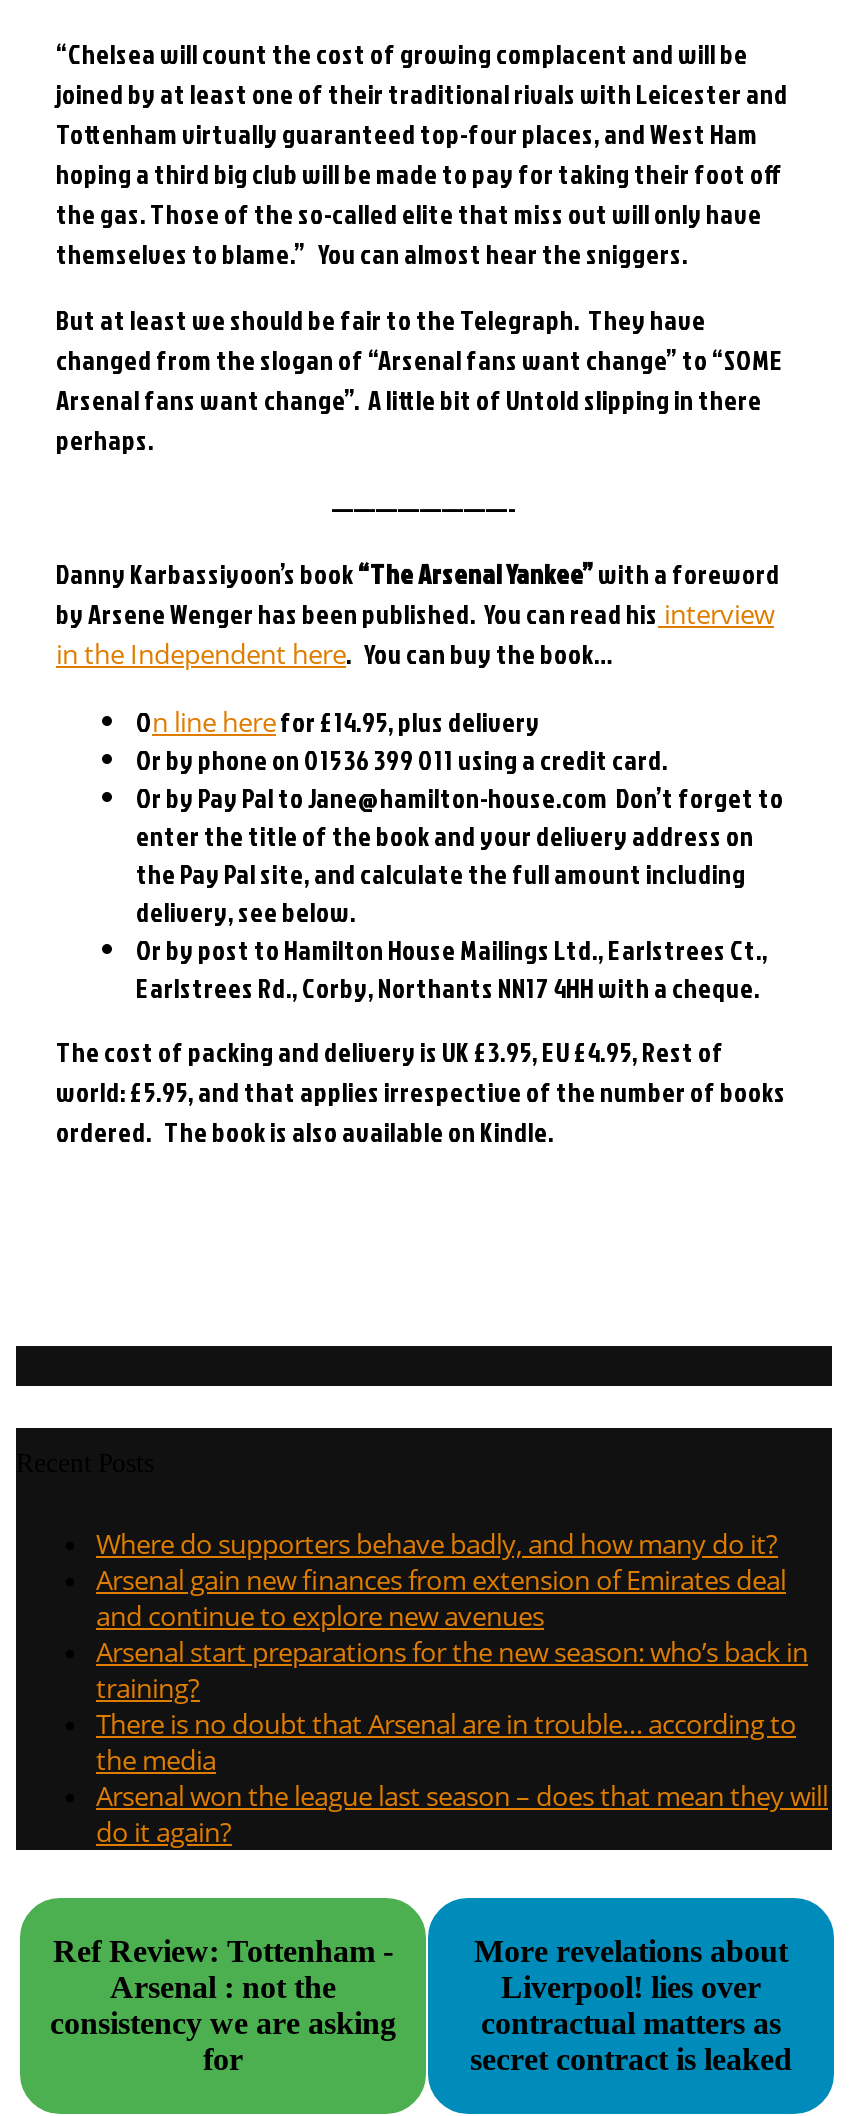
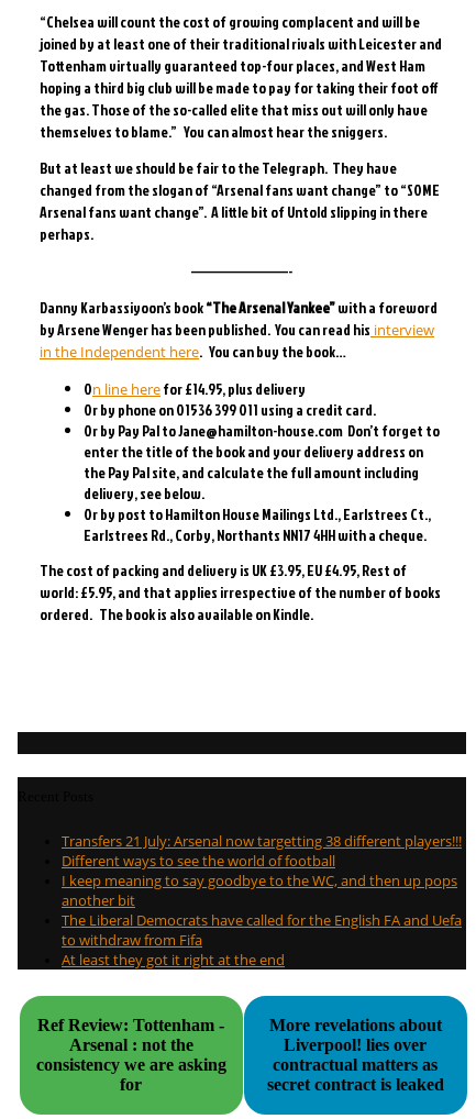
[96,1526,828,1850] Where do supporters behave badly, and how many do it? | Arsenal gain new finances from extension of Emirates deal | and continue to explore new avenues | Arsenal start preparations for the new season: who’s back in | training? | There is no doubt that Arsenal are in trouble… according to | the media | Arsenal won the league last season – does that mean they will | do it again? -> [62,831,462,970] Transfers 21 July: Arsenal now targetting 38 different players!!! | Different ways to see the world of football | I keep meaning to say goodbye to the WC, and then up pops | another bit | The Liberal Democrats have called for the English FA and Uefa | to withdraw from Fifa | At least they got it right at the end

